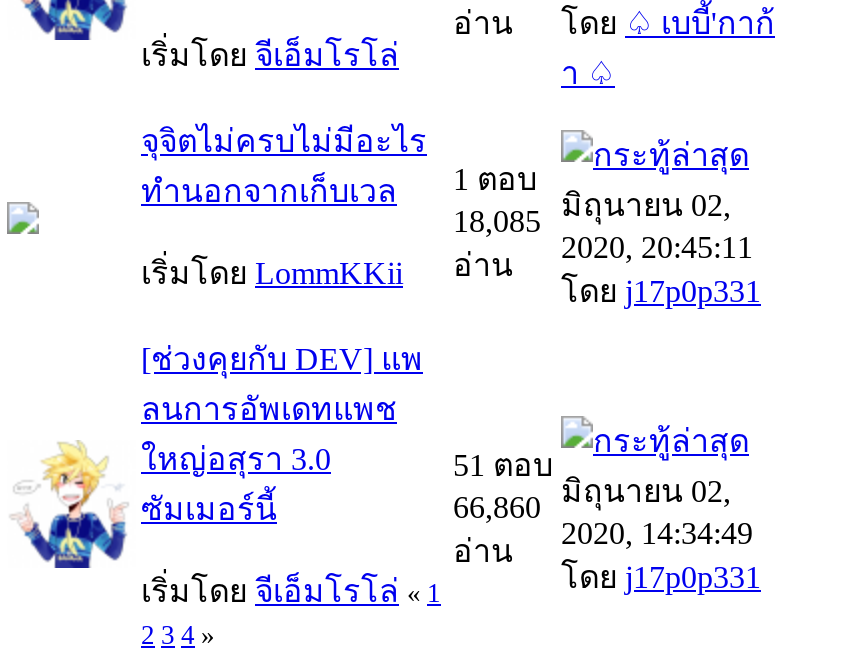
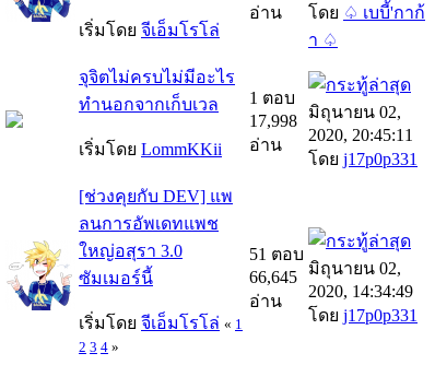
[453,187,731,237] 18,085 มิถุนายน 02, -> [249,102,401,129] 17,998 มิถุนายน 02,
[453,473,731,523] 66,860 มิถุนายน 02, -> [249,258,401,286] 66,645 มิถุนายน 02,

